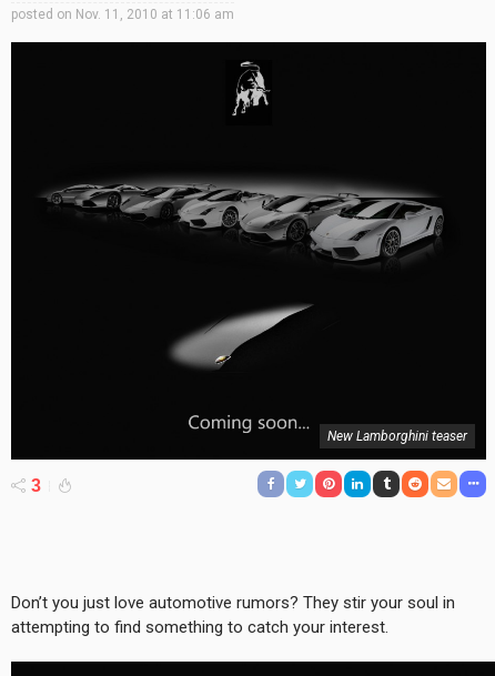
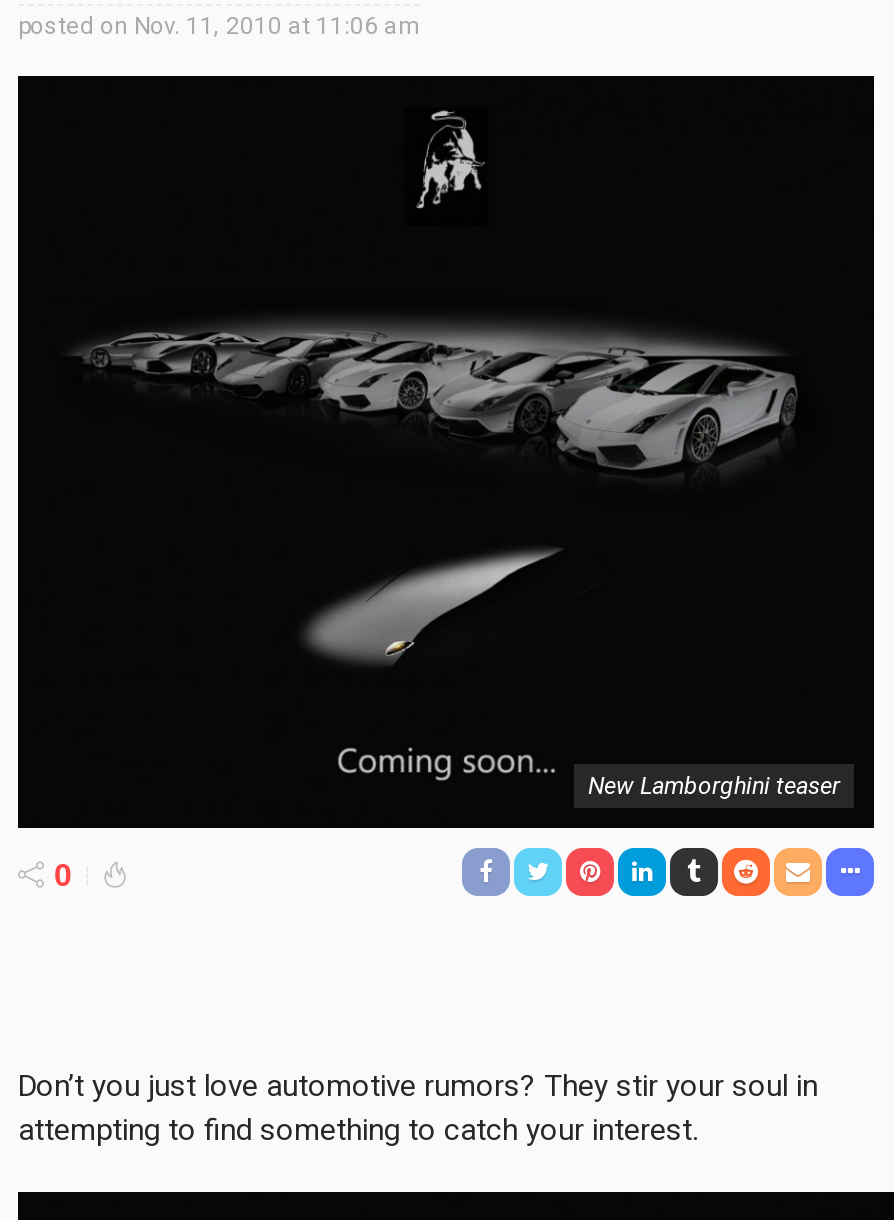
[31,476,41,495] 3 -> [54,858,72,892] 0

